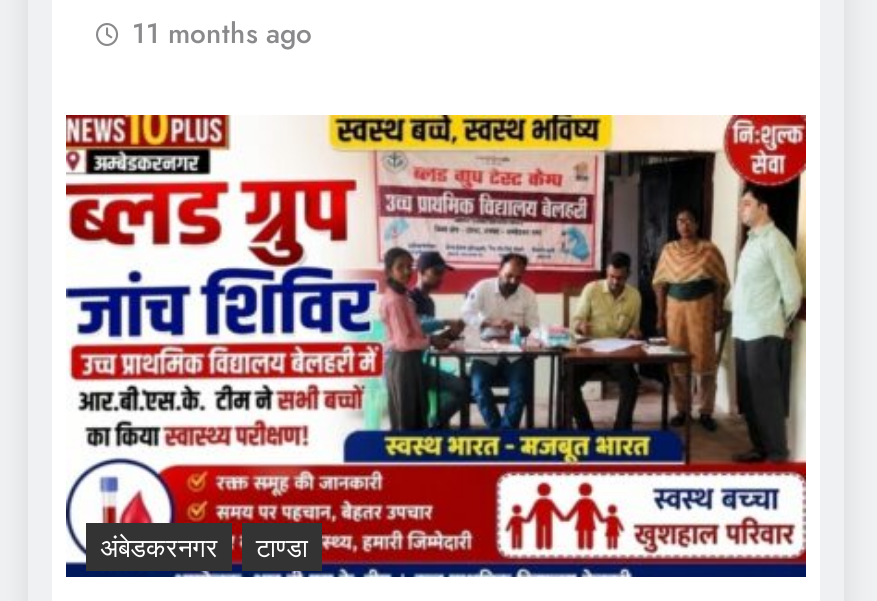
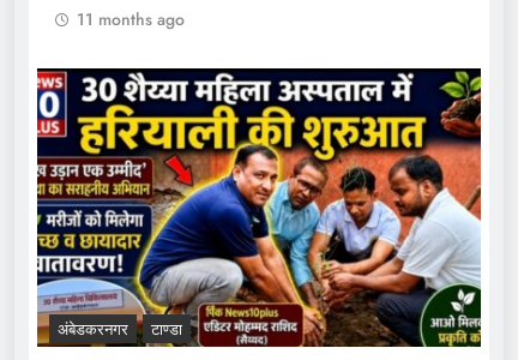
[64,113,808,579] [image] -> [36,67,482,348] [image]

